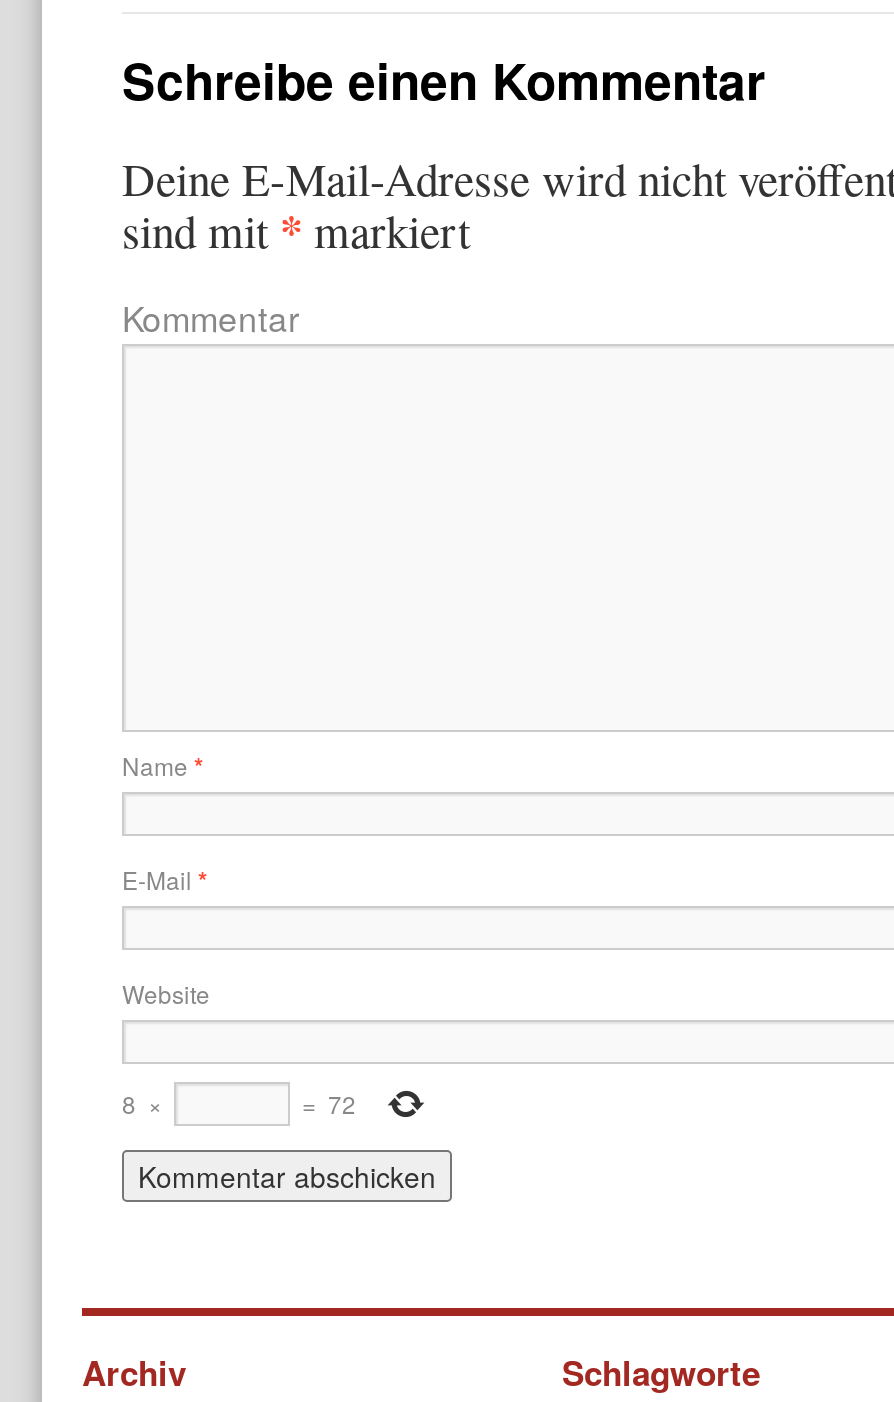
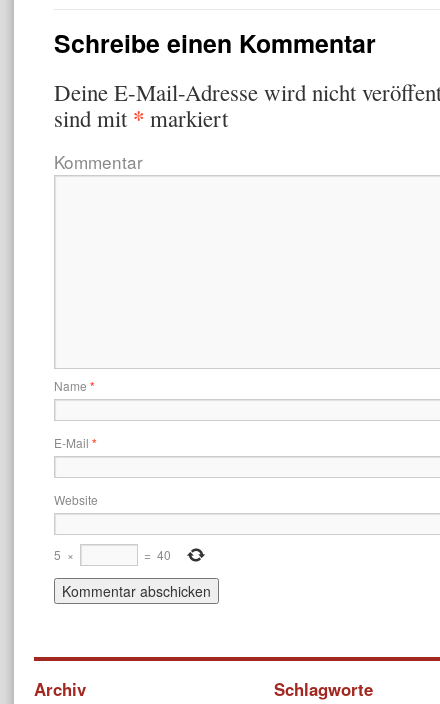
[122,1086,168,1120] 8 × -> [54,546,77,563] 5 ×
[296,1086,356,1120] = 72 -> [141,546,171,563] = 40

